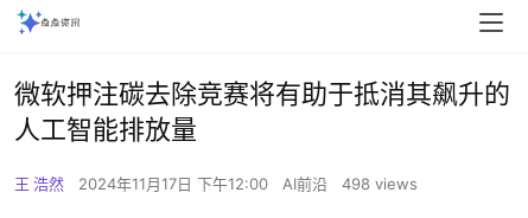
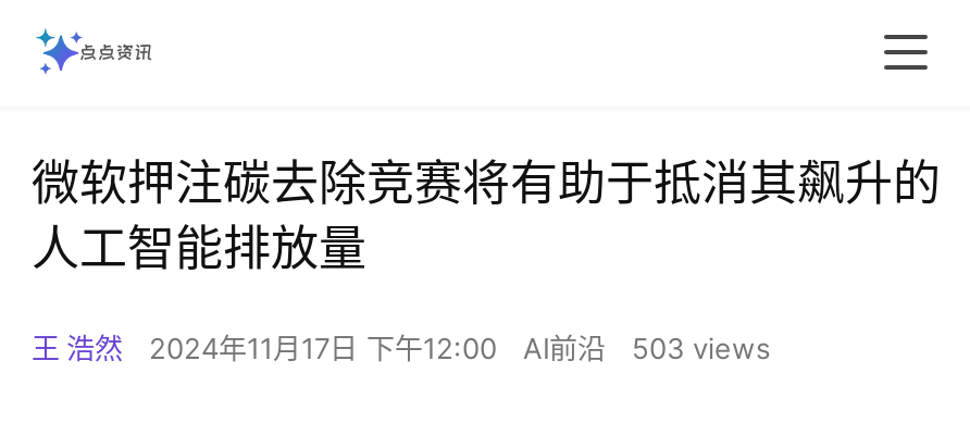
[14,174,418,193] 王 浩然 2024年11月17日 下午12:00 AI前沿 498 views -> [32,331,771,365] 王 浩然 2024年11月17日 下午12:00 AI前沿 503 views

